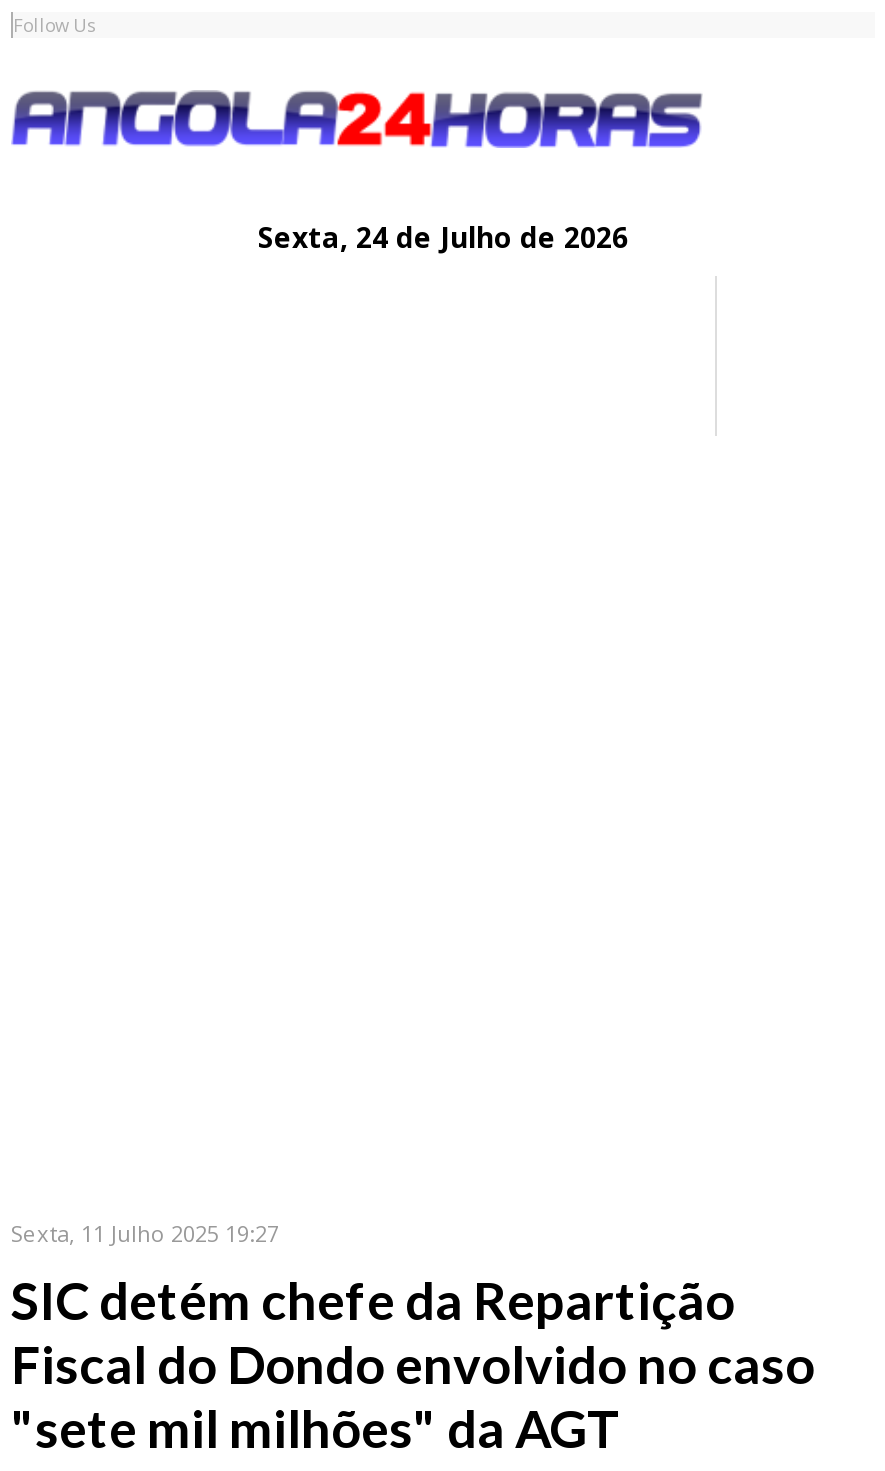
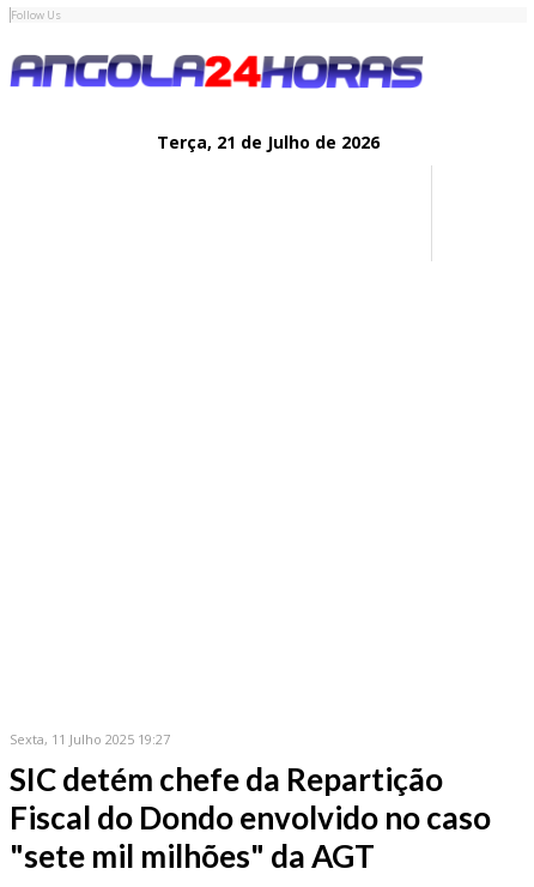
[258,218,628,256] Sexta, 24 de Julho de 2026 -> [157,131,380,153] Terça, 21 de Julho de 2026

